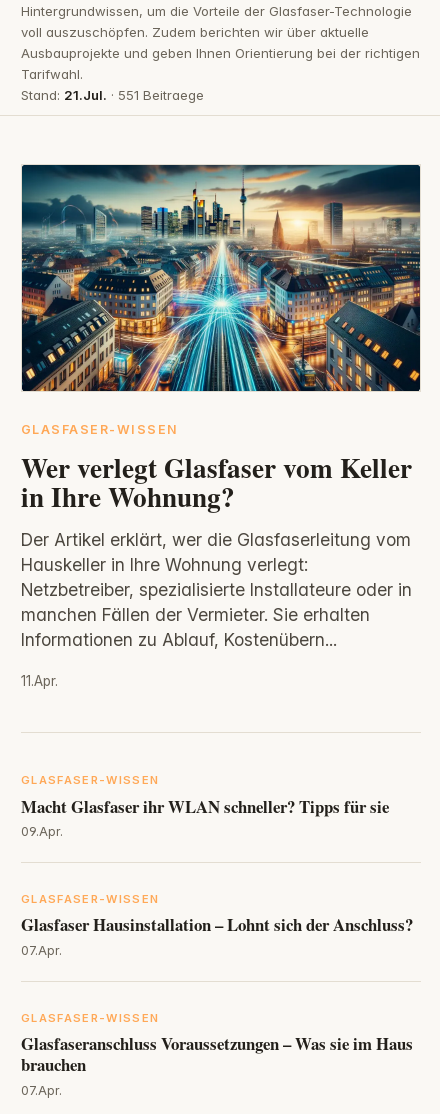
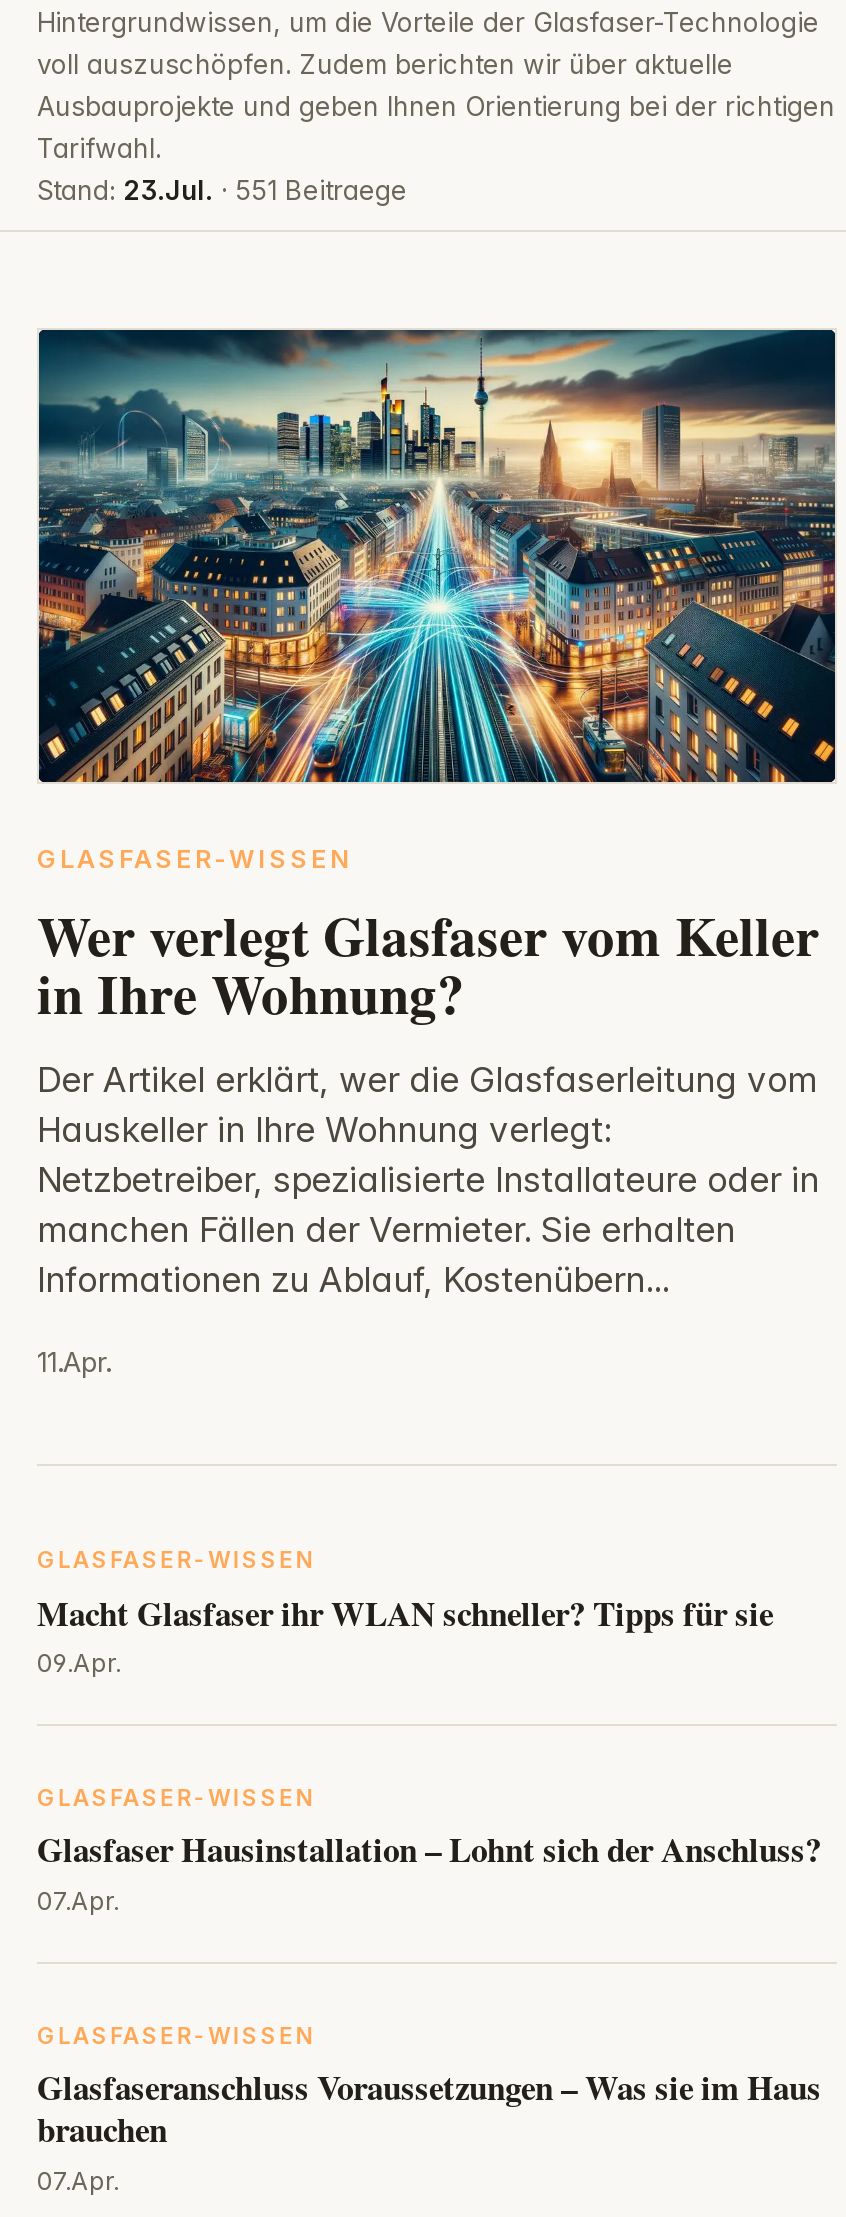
[21,87,204,103] Stand: 21.Jul. · 551 Beitraege -> [37,174,407,206] Stand: 23.Jul. · 551 Beitraege

